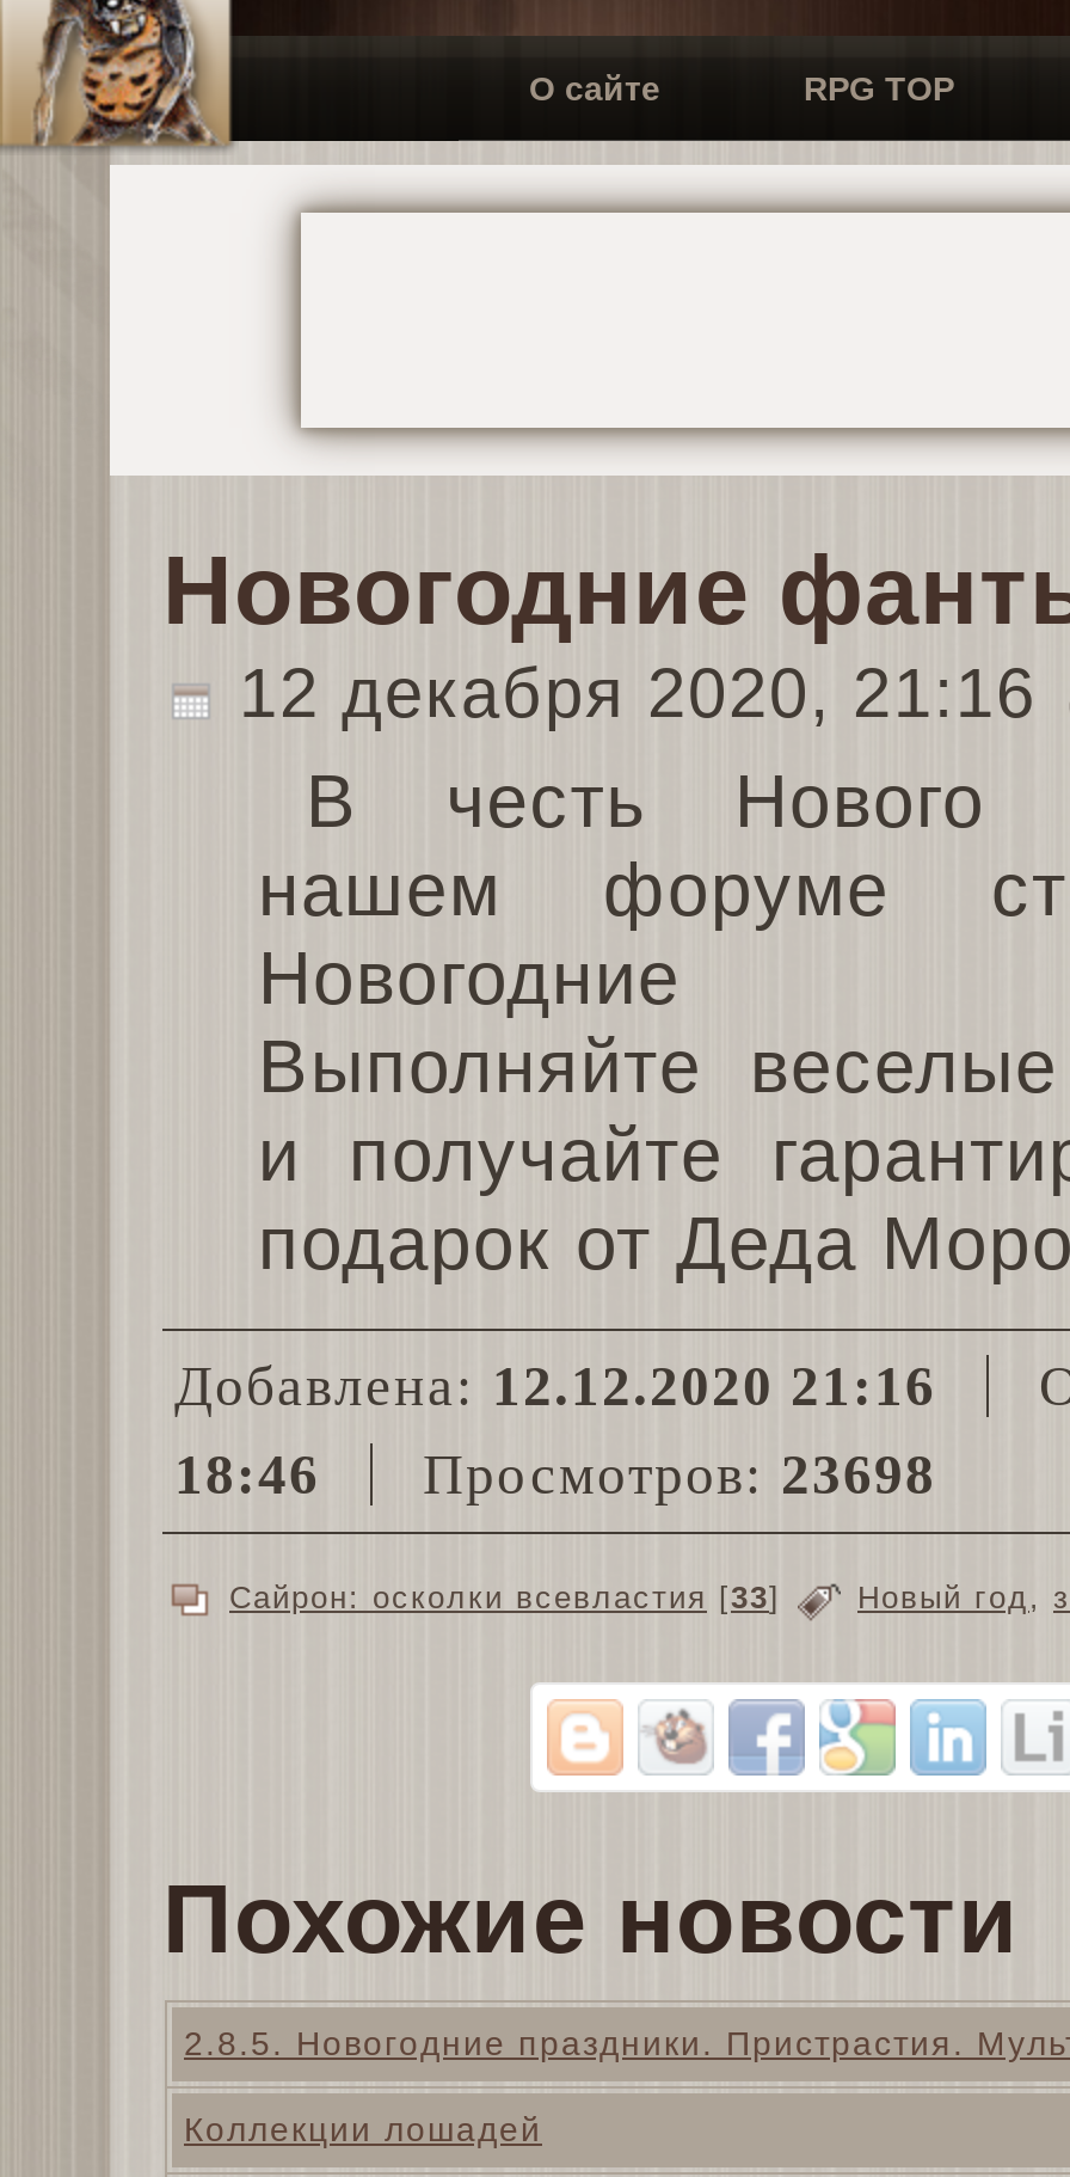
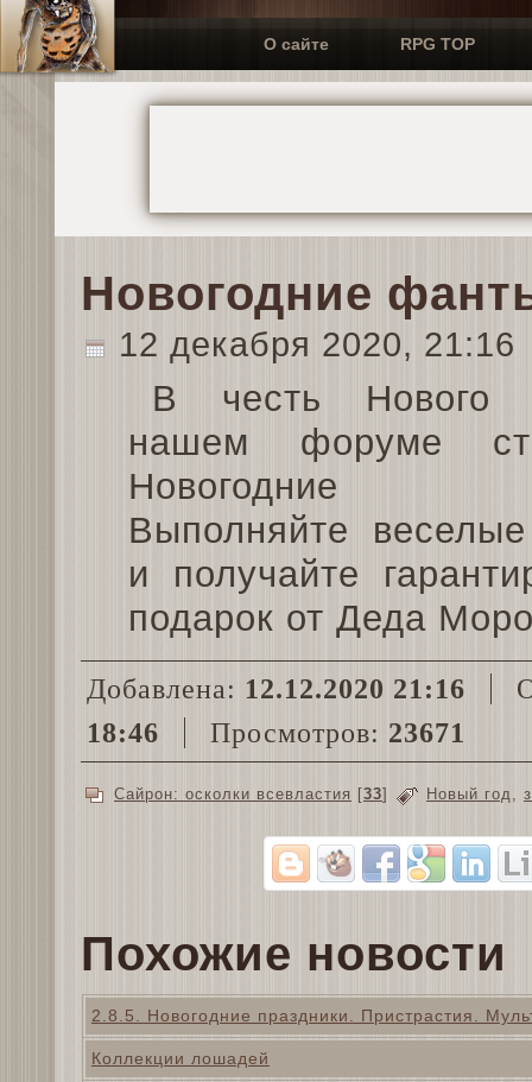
[174,1444,936,1506] 18:46 Просмотров: 23698 -> [87,718,465,749] 18:46 Просмотров: 23671

